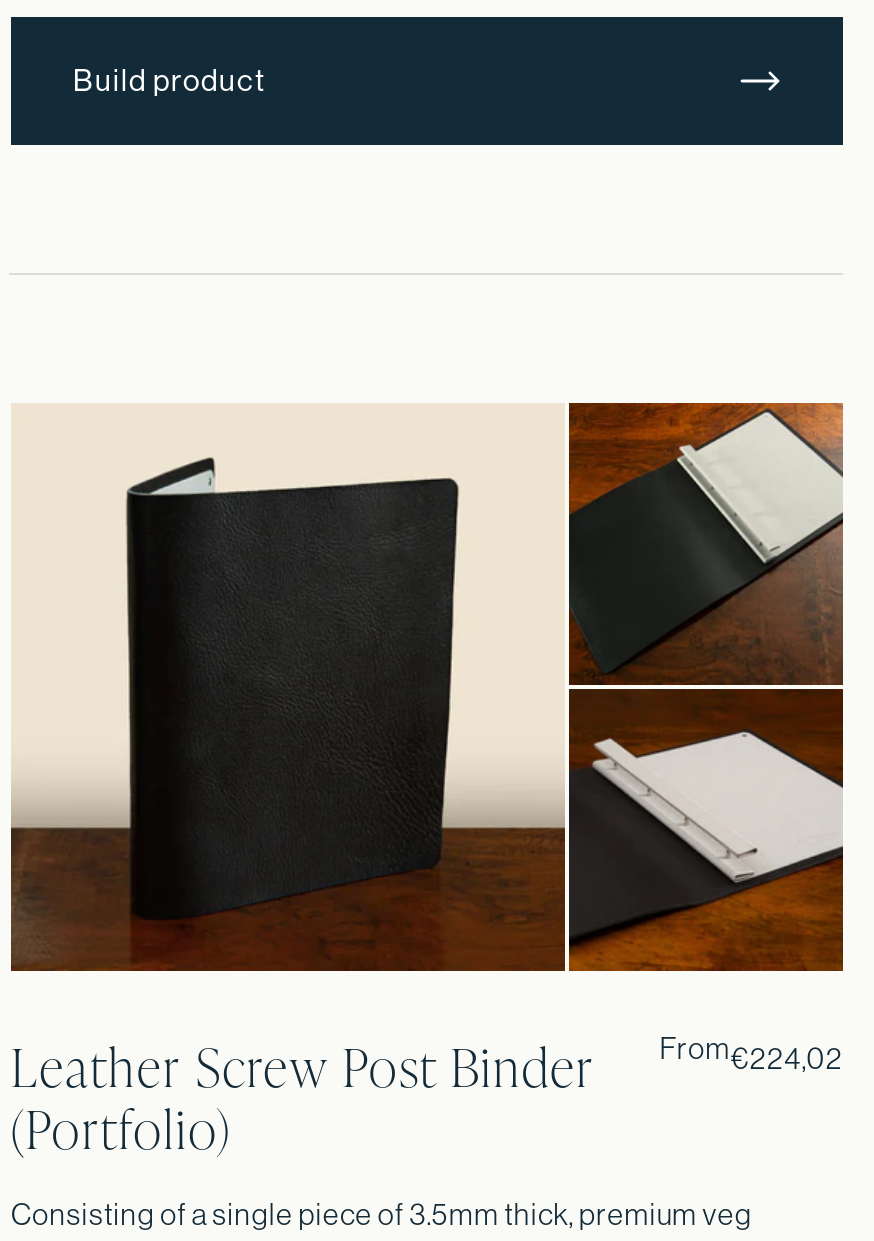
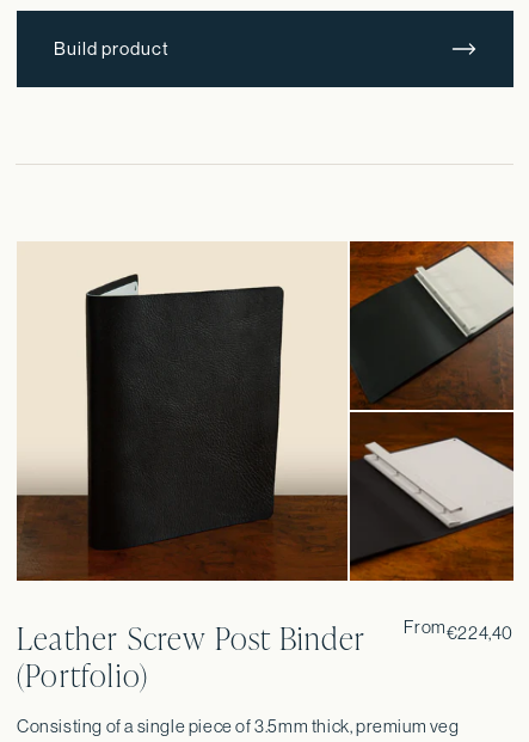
[11,1031,843,1099] Leather Screw Post Binder From€224,02 -> [17,617,513,657] Leather Screw Post Binder From€224,40

